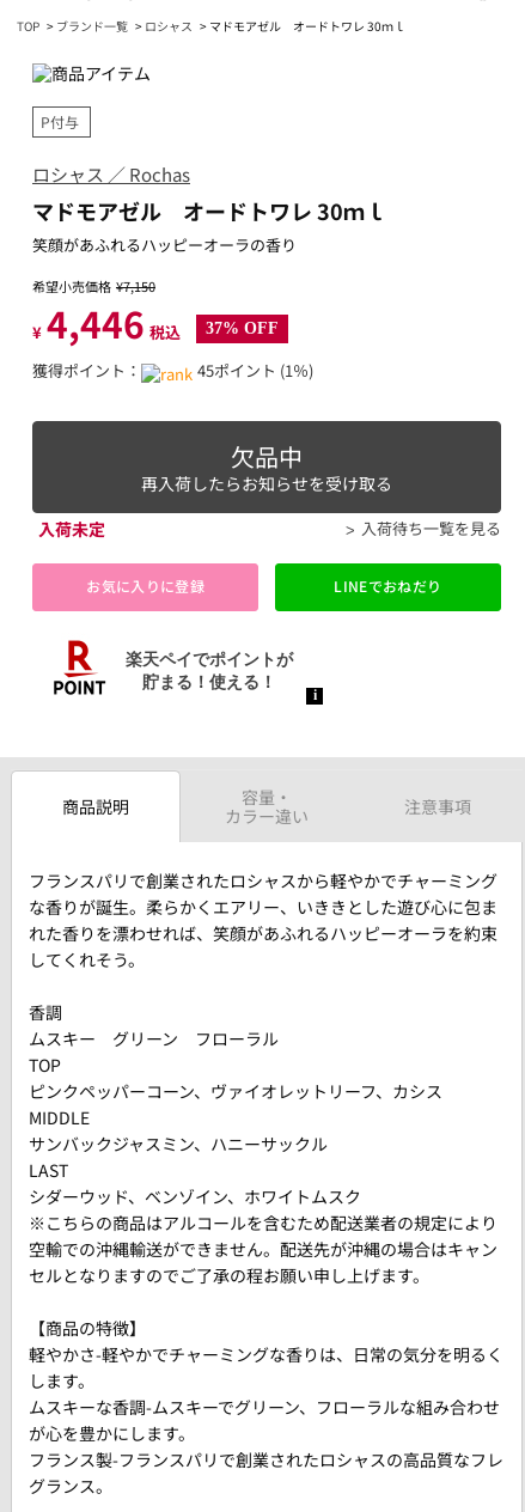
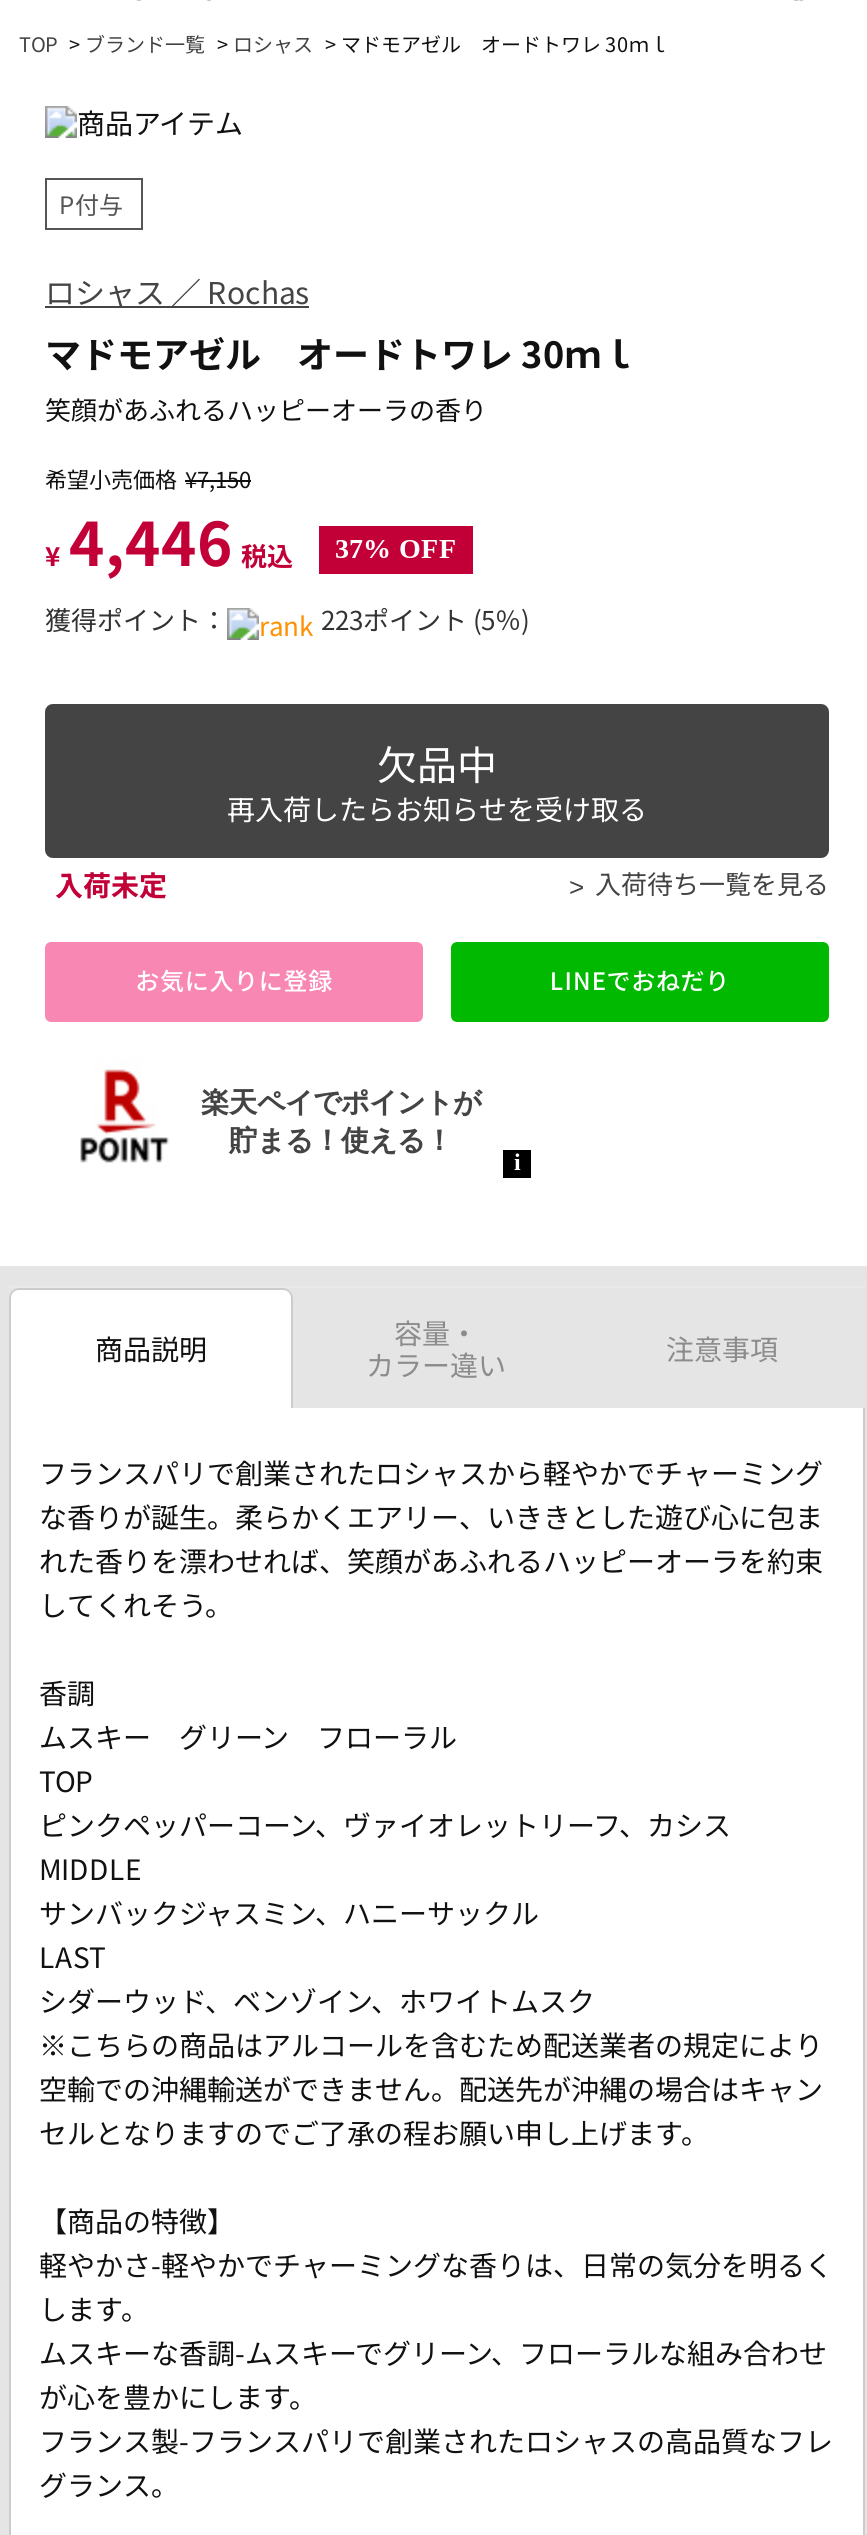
[197,359,313,382] 45ポイント (1％) -> [321,600,529,638] 223ポイント (5％)

